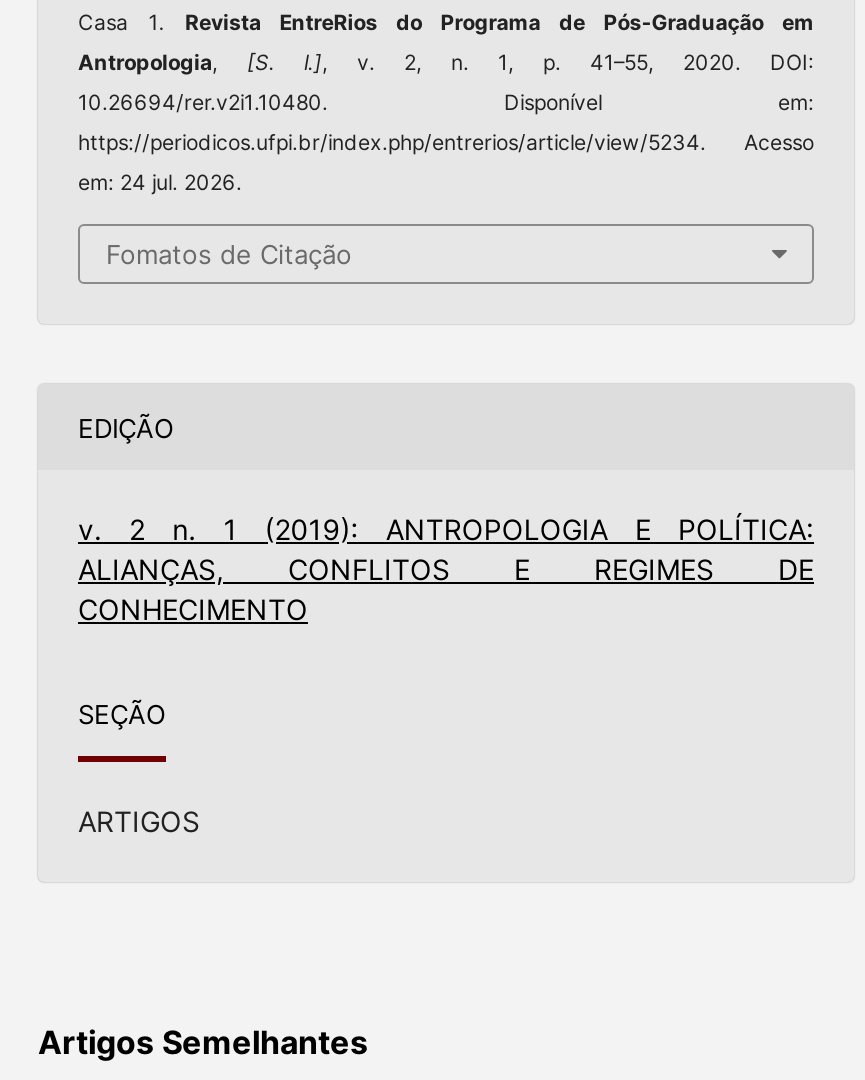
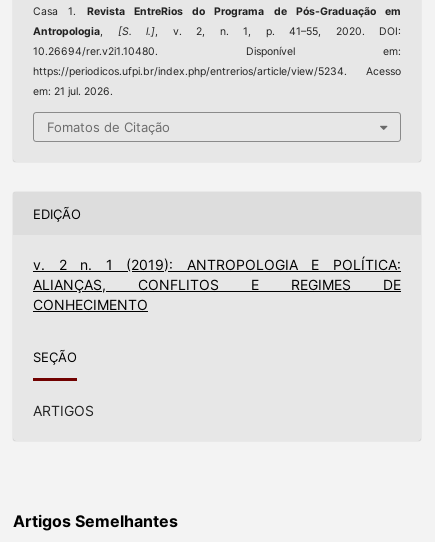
[78,169,242,195] em: 24 jul. 2026. -> [33,85,113,98] em: 21 jul. 2026.

